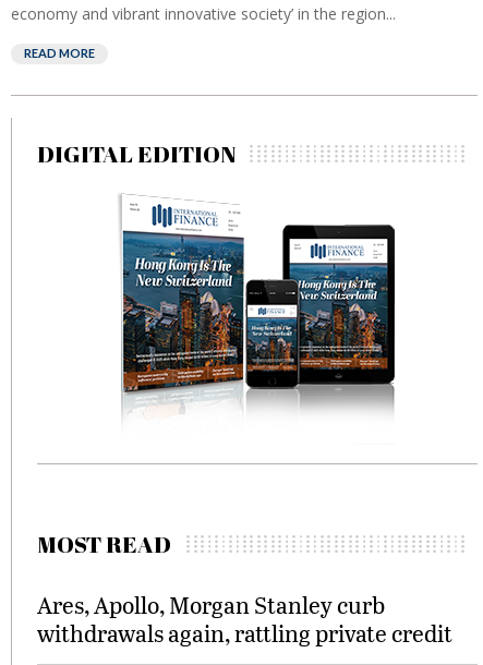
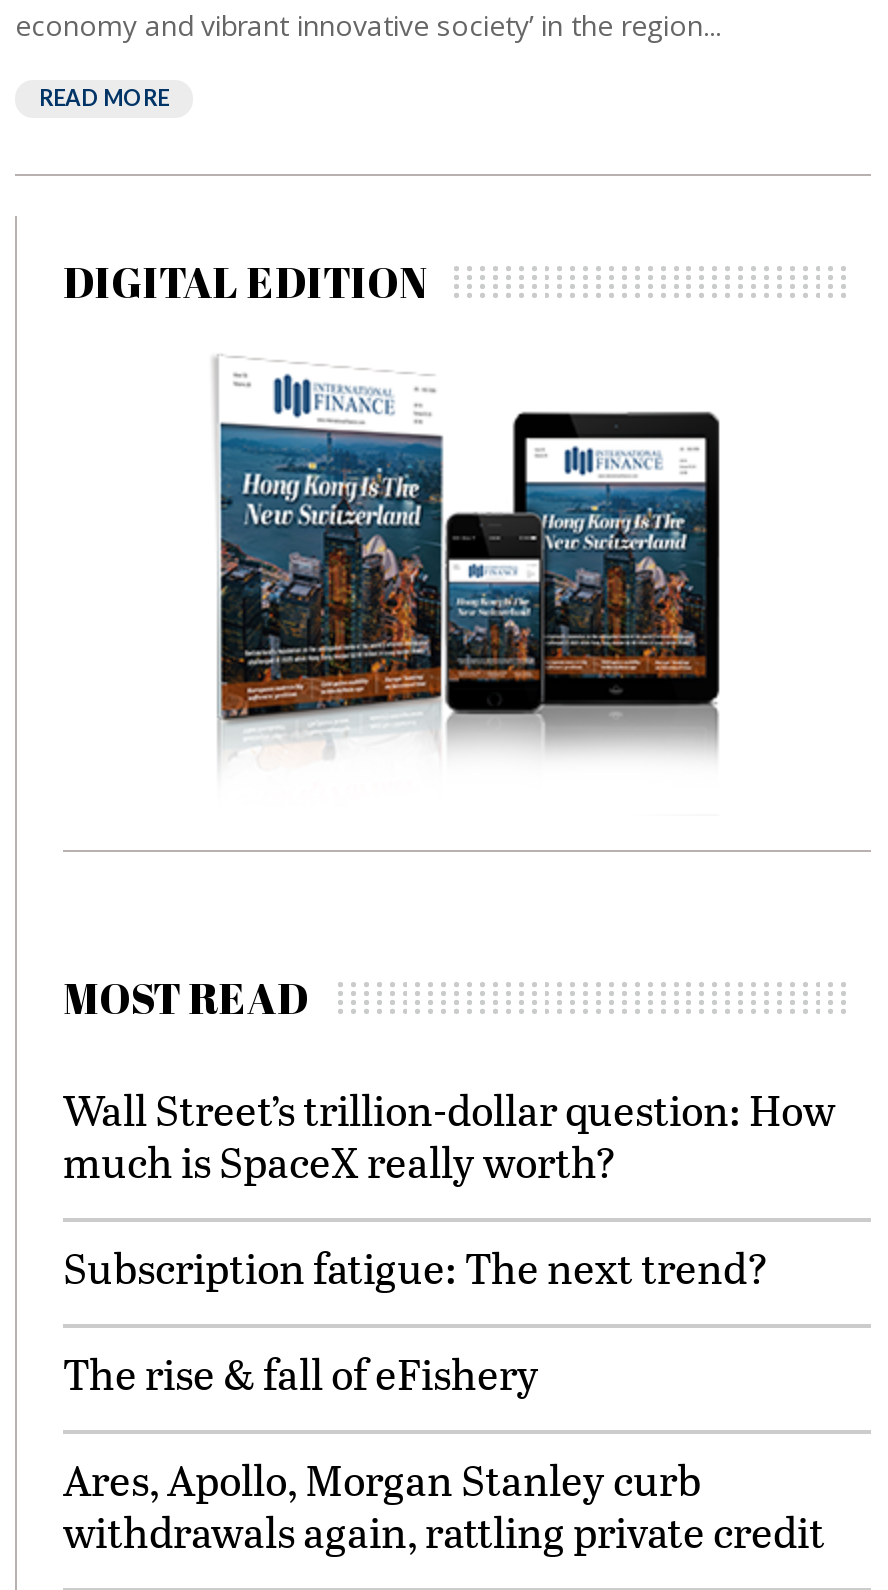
none -> [63,1080,835,1402] Wall Street’s trillion-dollar question: How | much is SpaceX really worth? | Subscription fatigue: The next trend? | The rise & fall of eFishery

